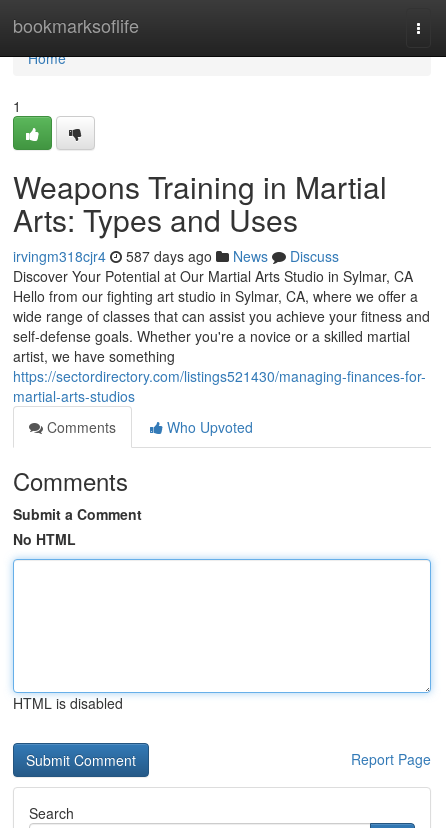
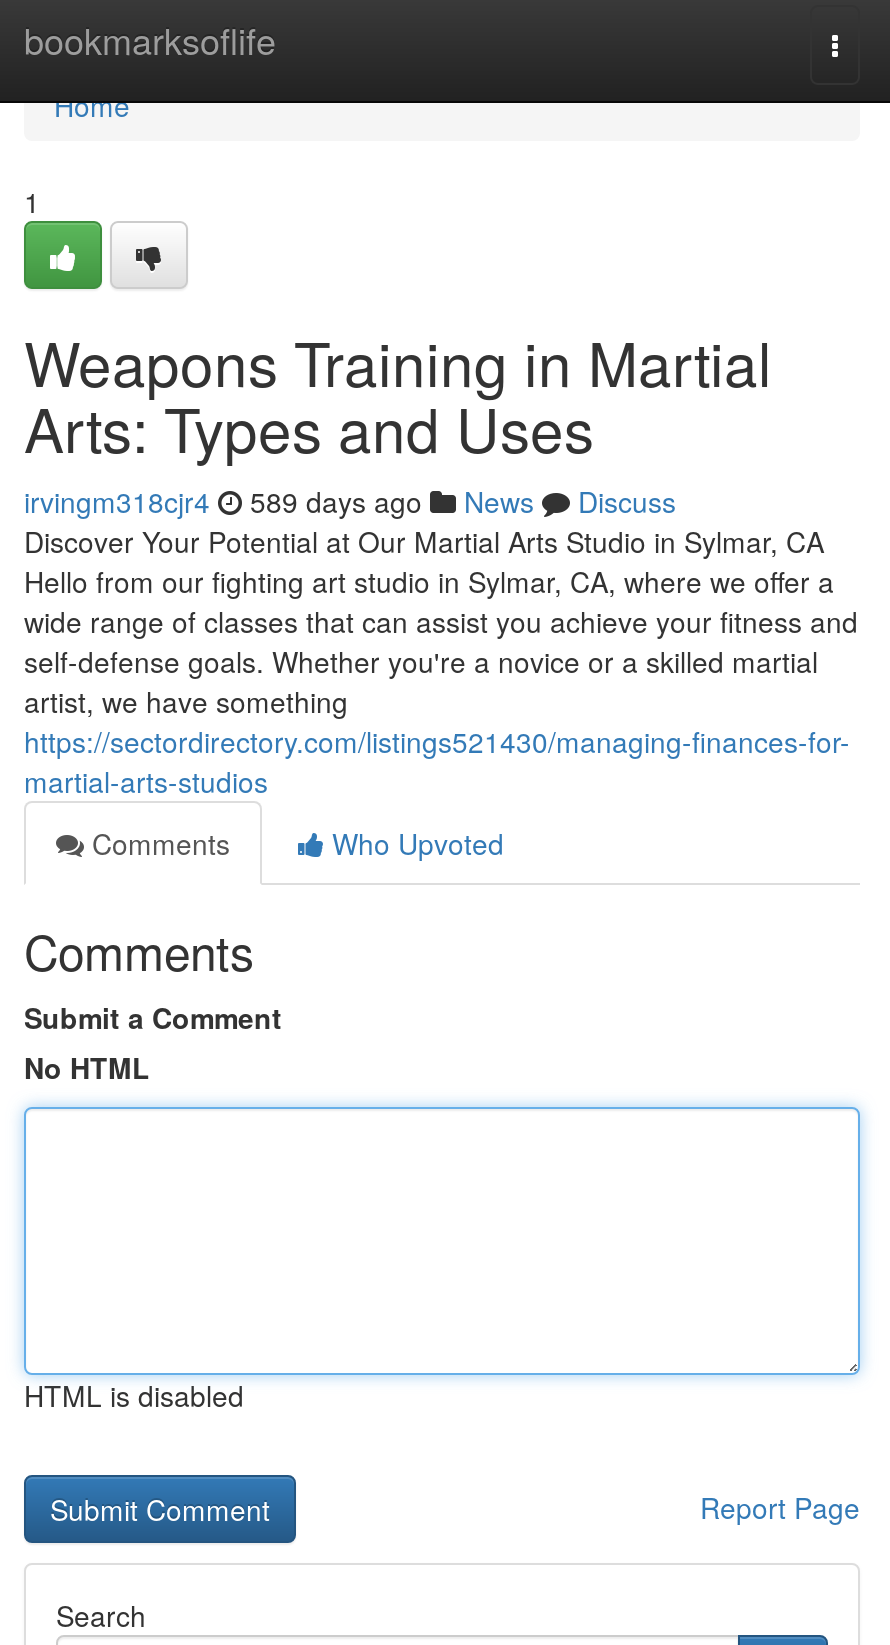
[13,246,339,266] irvingm318cjr4 587 days ago News Discuss -> [24,481,676,521] irvingm318cjr4 589 days ago News Discuss

